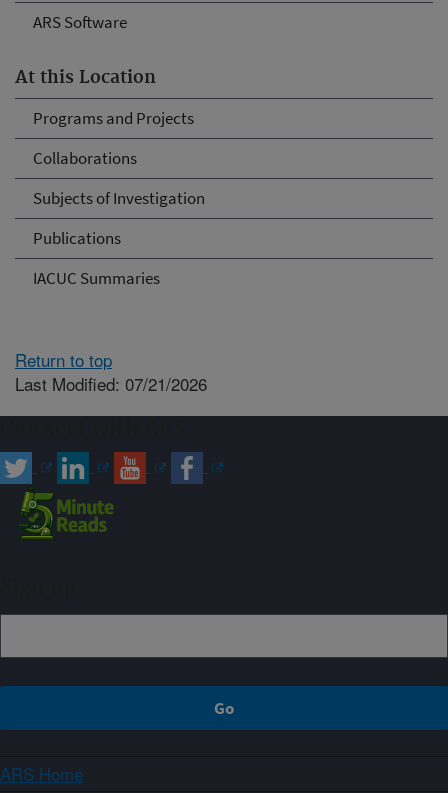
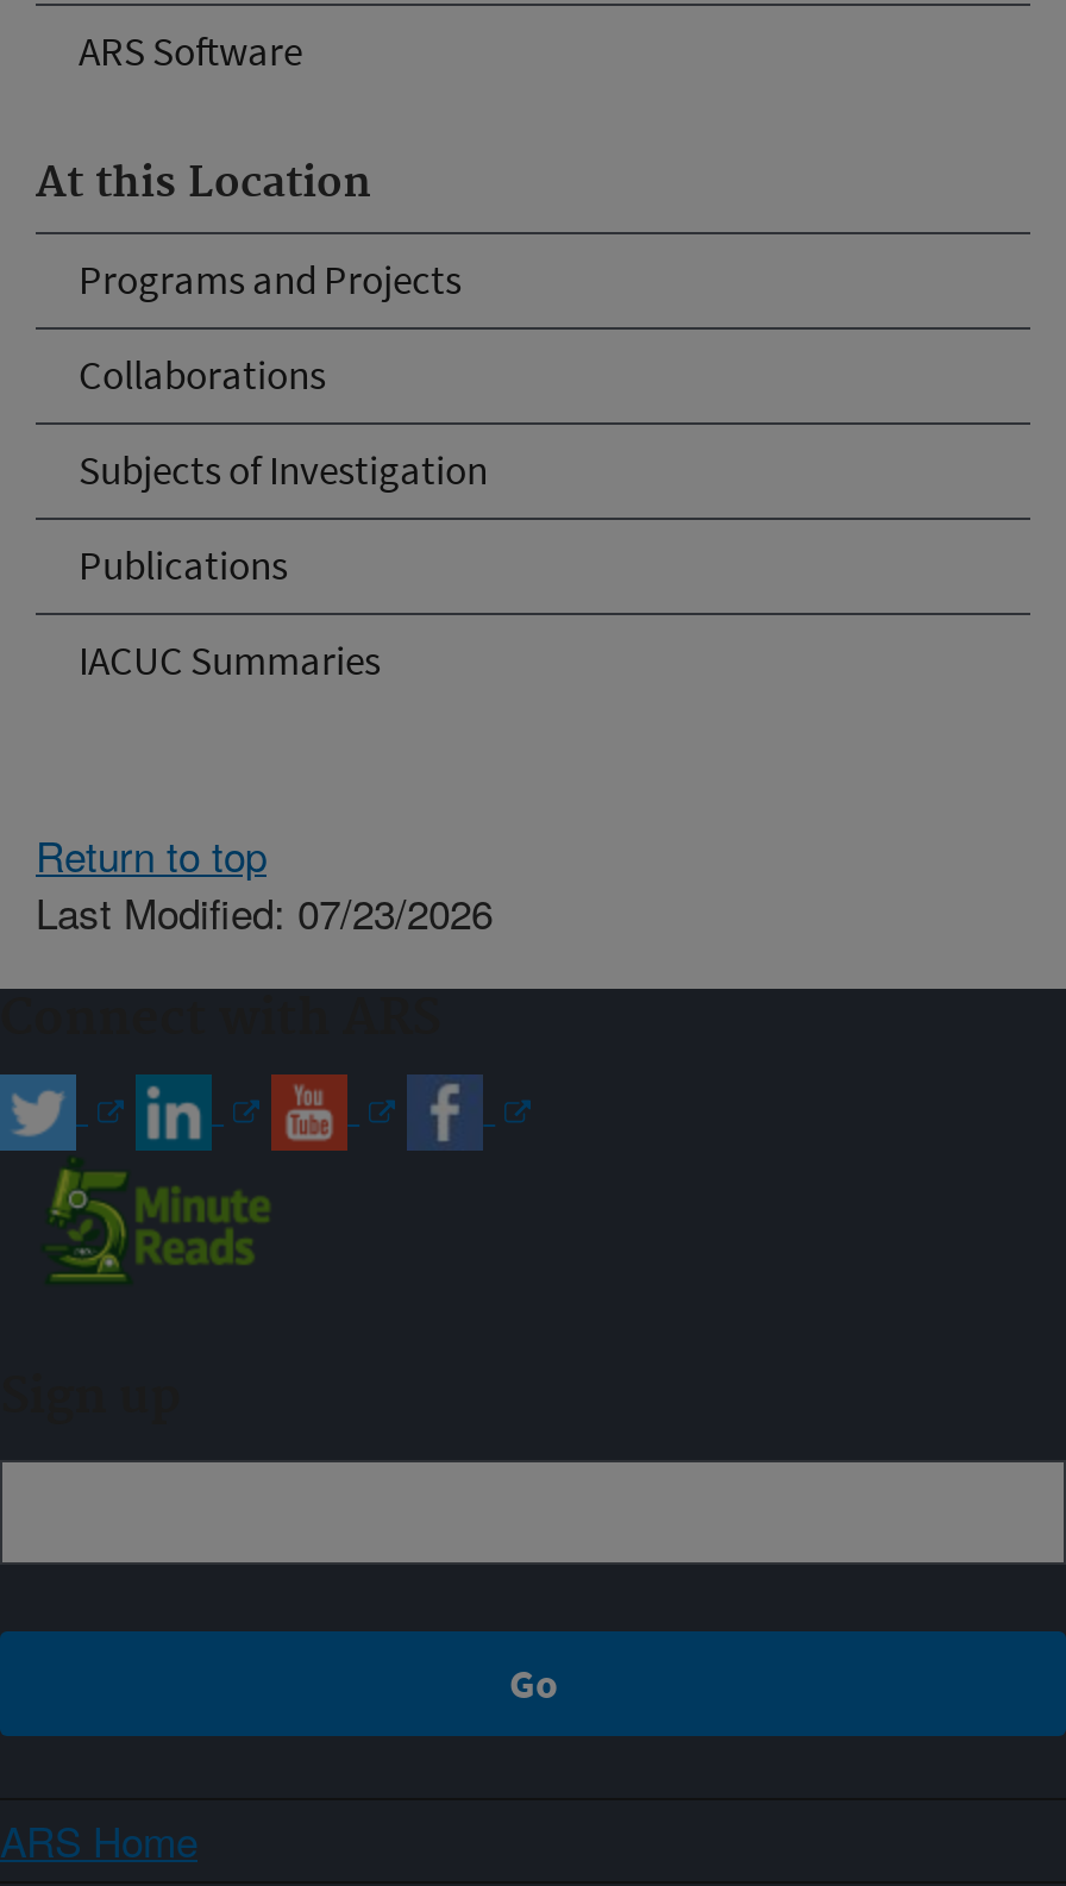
[15,370,207,395] Last Modified: 07/21/2026 -> [36,881,493,940] Last Modified: 07/23/2026

